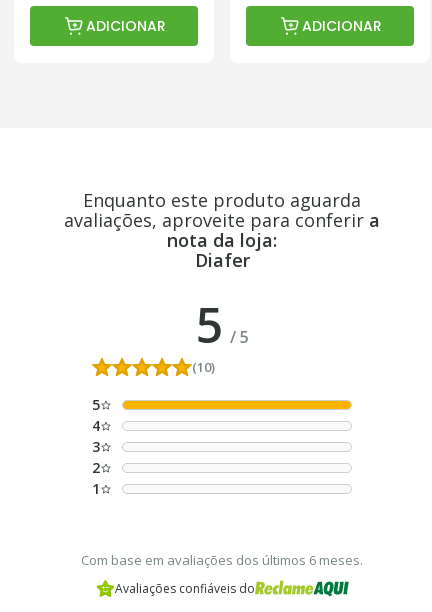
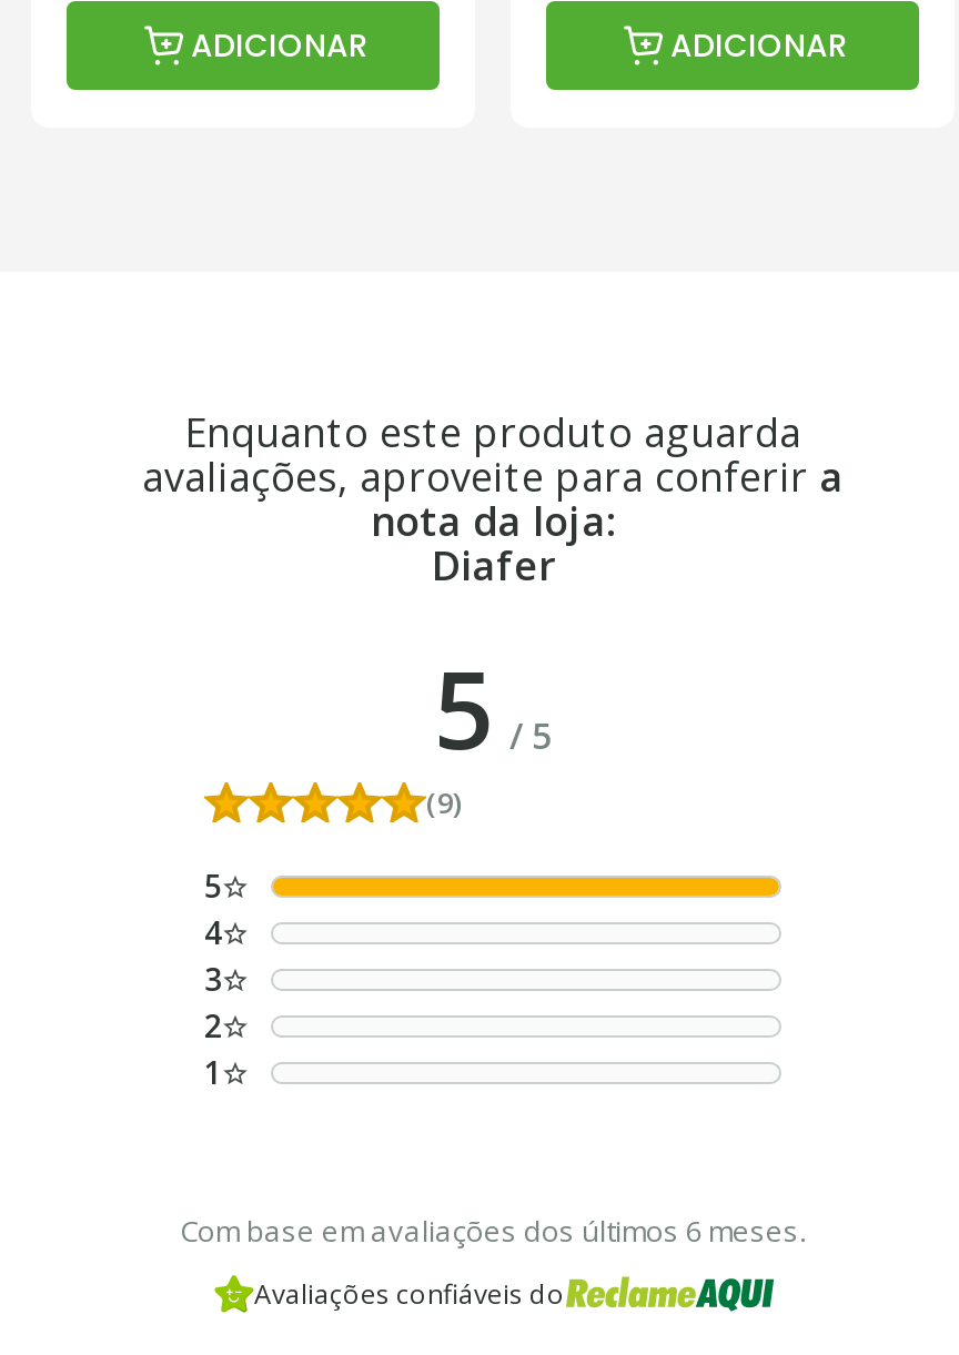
[192,357,215,375] (10) -> [426,781,462,821] (9)

